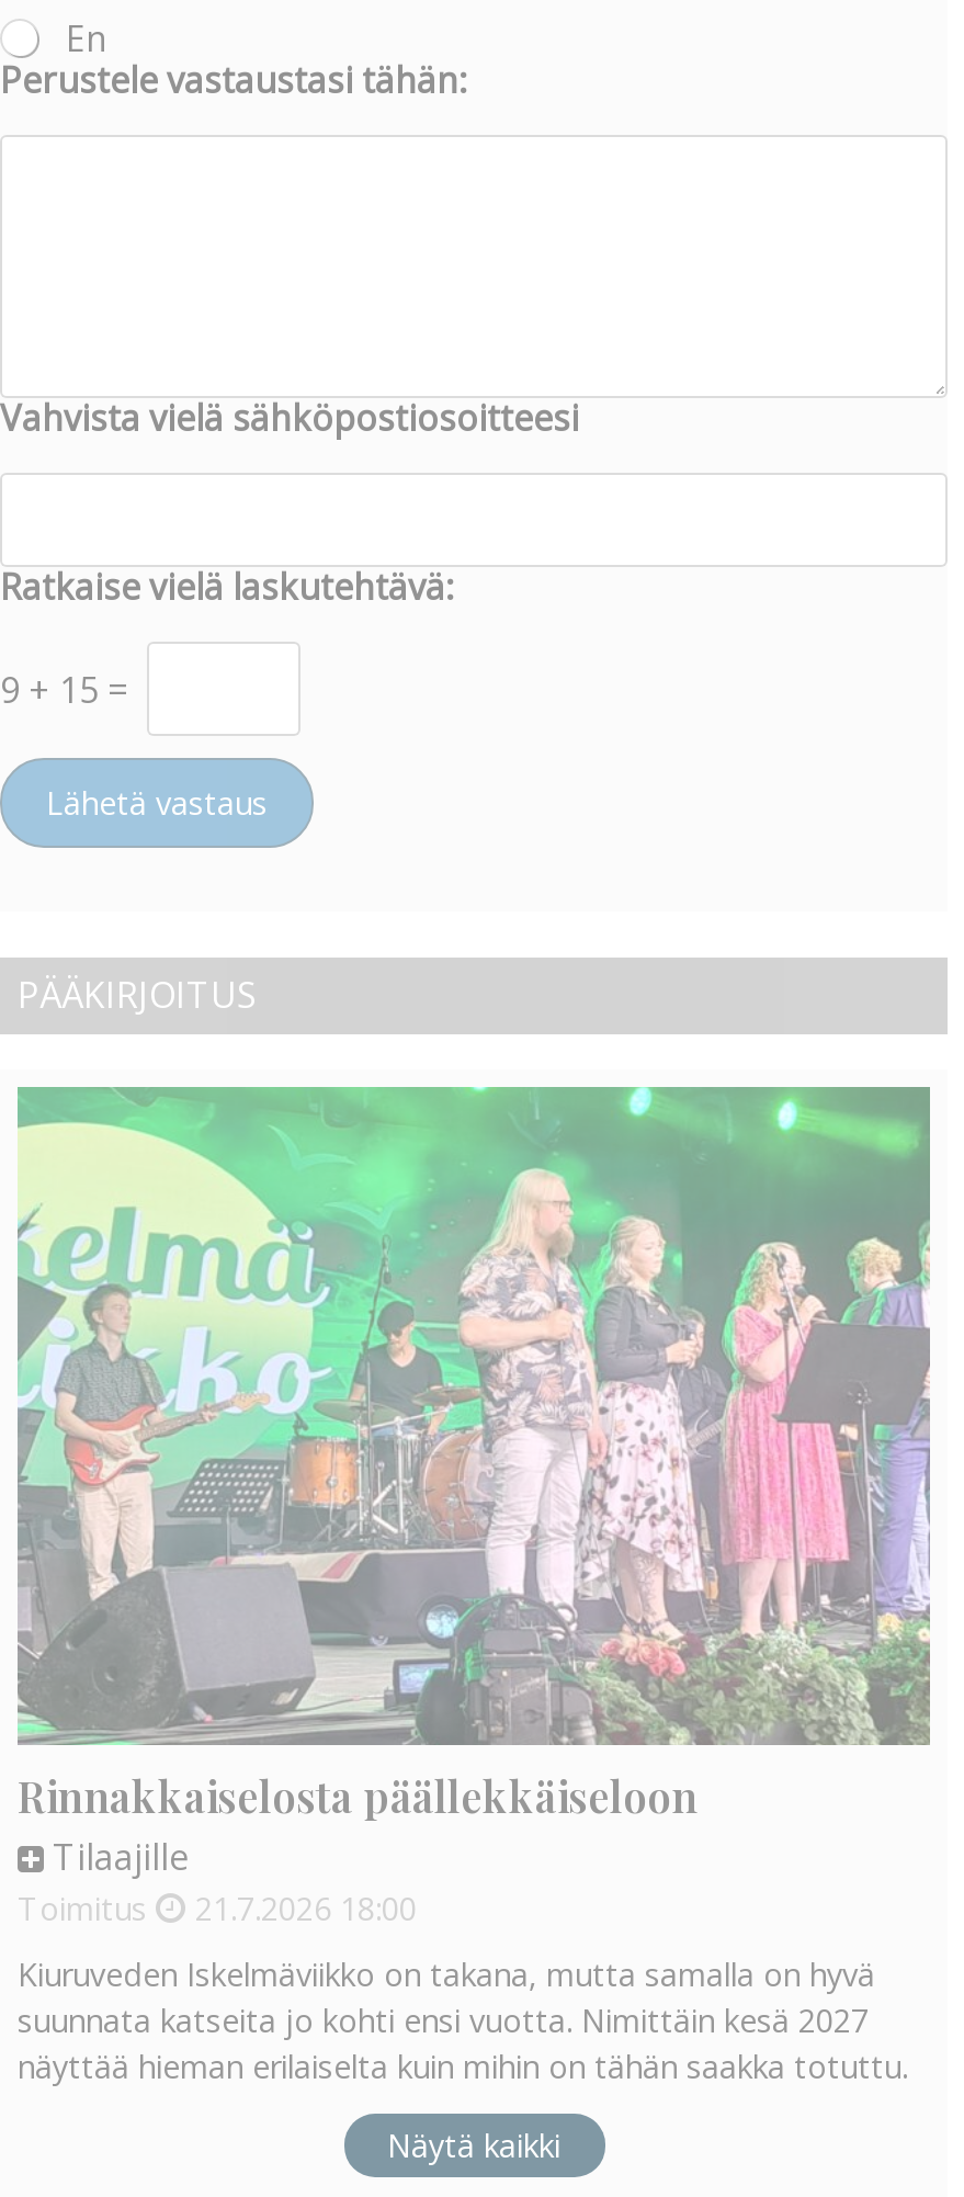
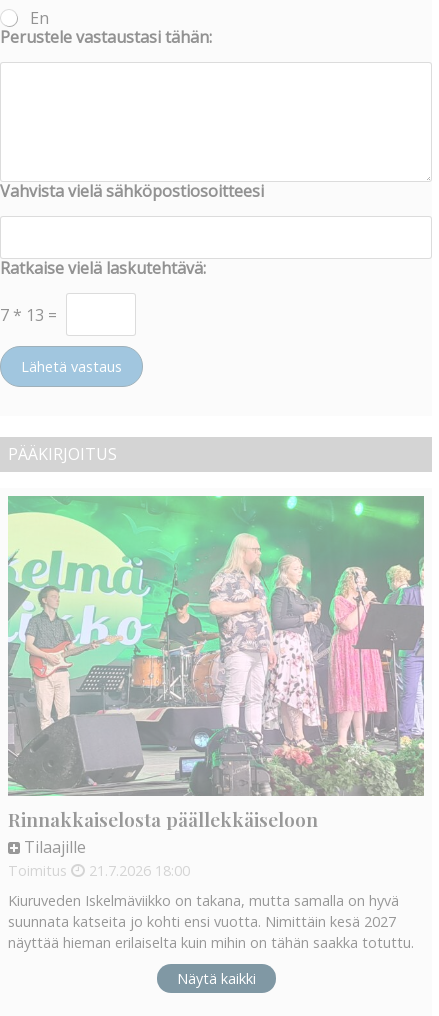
[0,666,127,714] 9 + 15 = -> [0,304,57,326] 7 * 13 =

